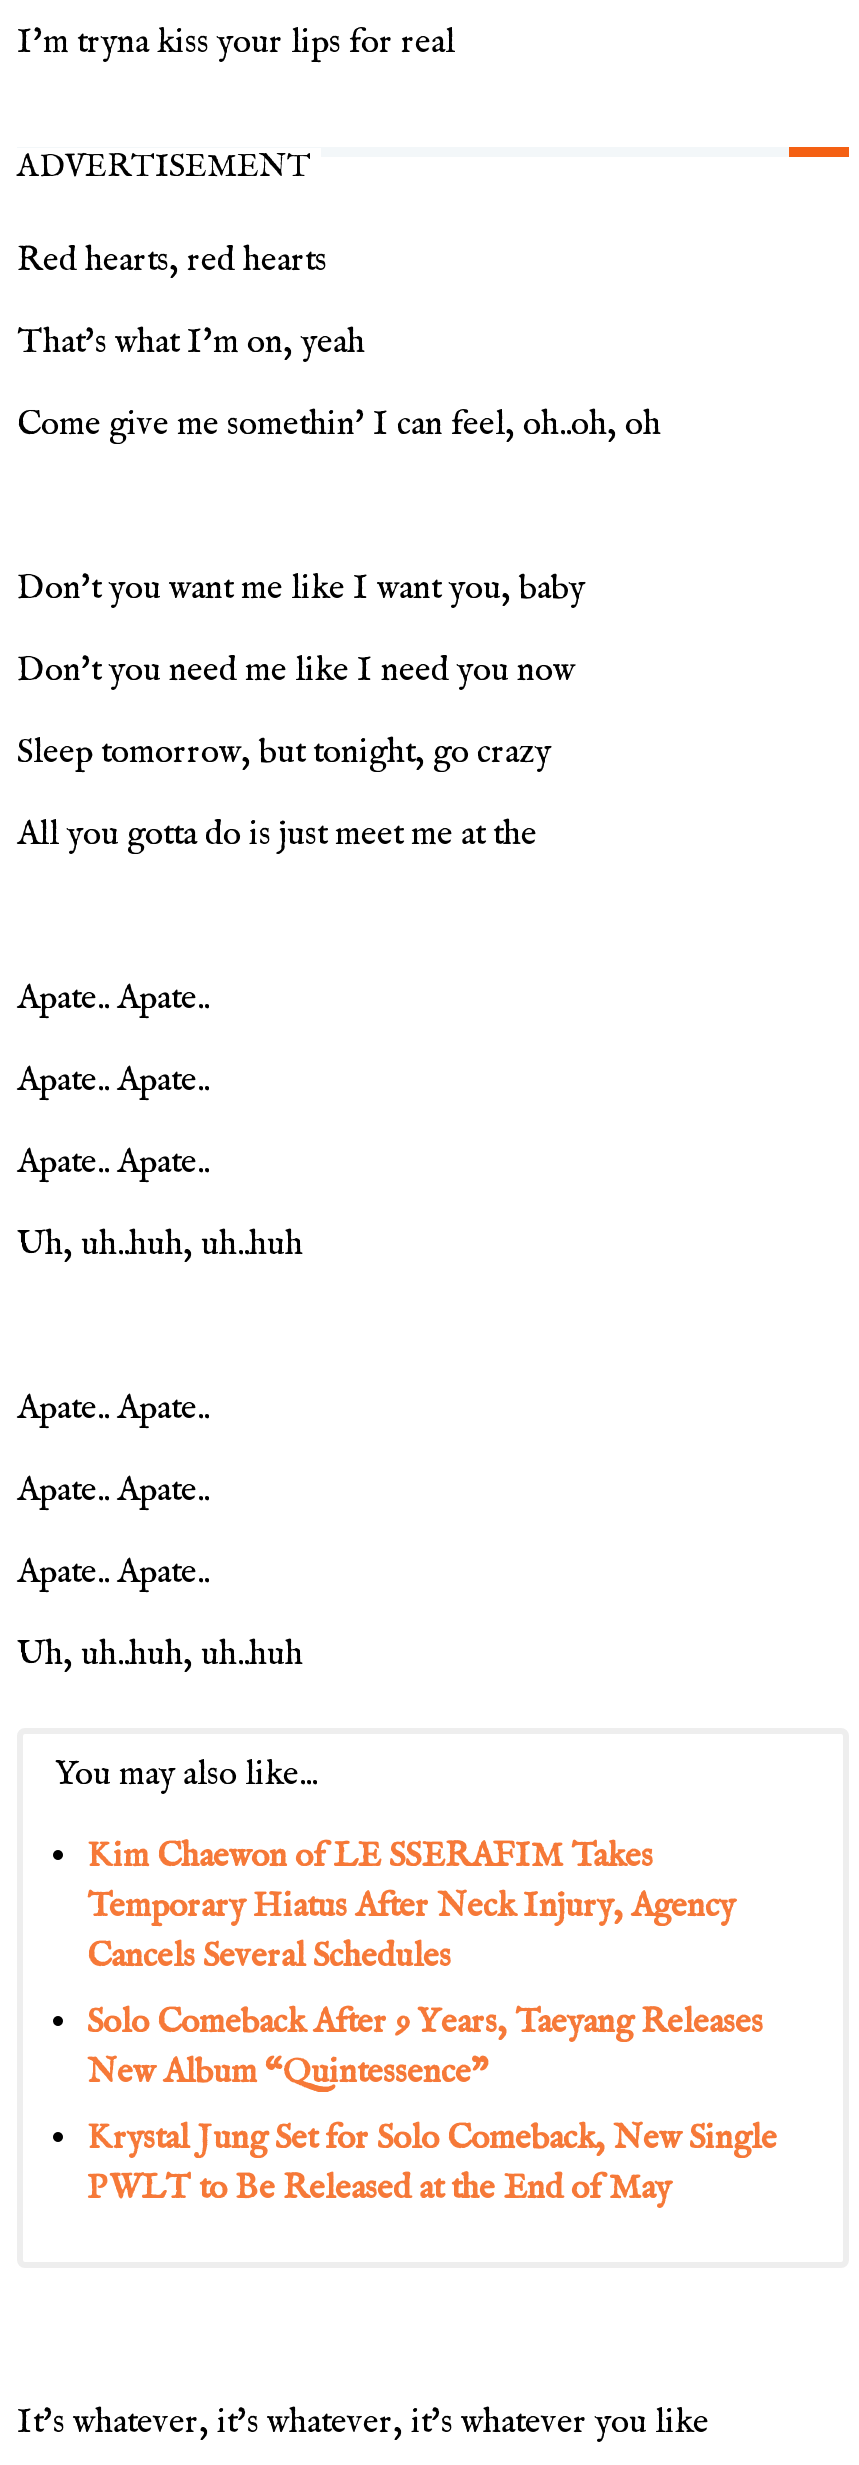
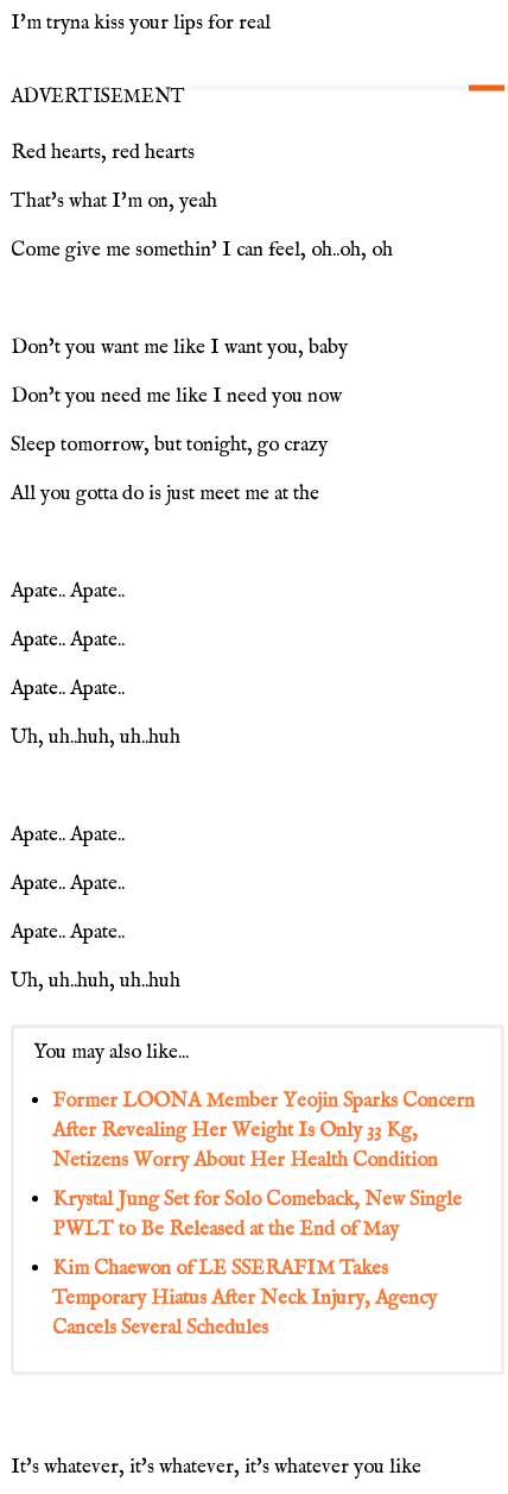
none -> [52,1089,475,1173] Former LOONA Member Yeojin Sparks Concern | After Revealing Her Weight Is Only 33 Kg, | Netizens Worry About Her Health Condition
moved [87,1836,735,1978] -> [52,1256,437,1341]: Kim Chaewon of LE SSERAFIM Takes | Temporary Hiatus After Neck Injury, Agency | Cancels Several Schedules
[87,2002,763,2094] Solo Comeback After 9 Years, Taeyang Releases | New Album “Quintessence” -> none
moved [87,2118,777,2210] -> [52,1187,462,1242]: Krystal Jung Set for Solo Comeback, New Single | PWLT to Be Released at the End of May

